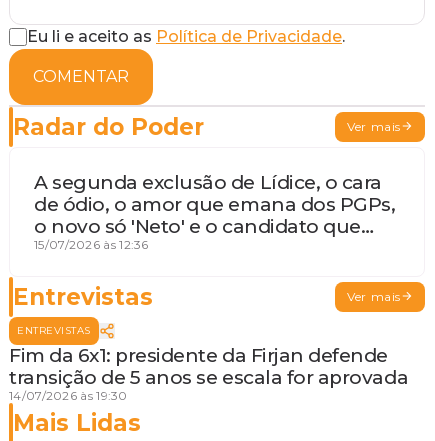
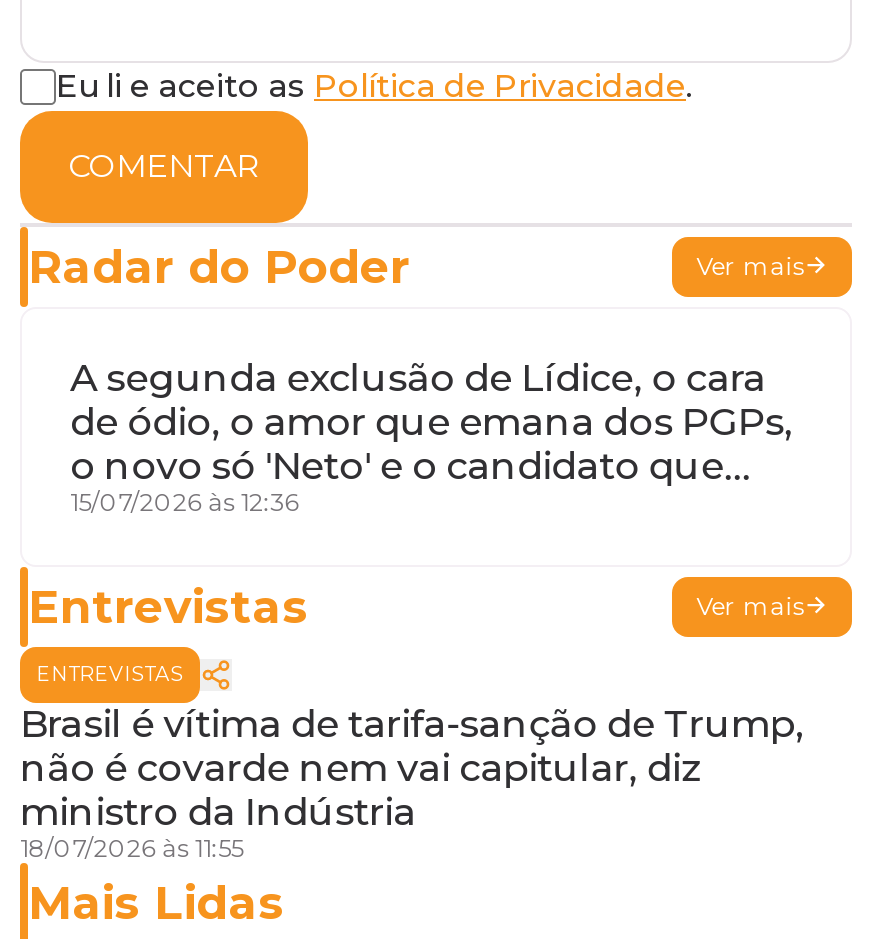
[9,344,408,403] Fim da 6x1: presidente da Firjan defende | transição de 5 anos se escala for aprovada | 14/07/2026 às 19:30 -> [20,702,804,864] Brasil é vítima de tarifa-sanção de Trump, | não é covarde nem vai capitular, diz | ministro da Indústria | 18/07/2026 às 11:55

